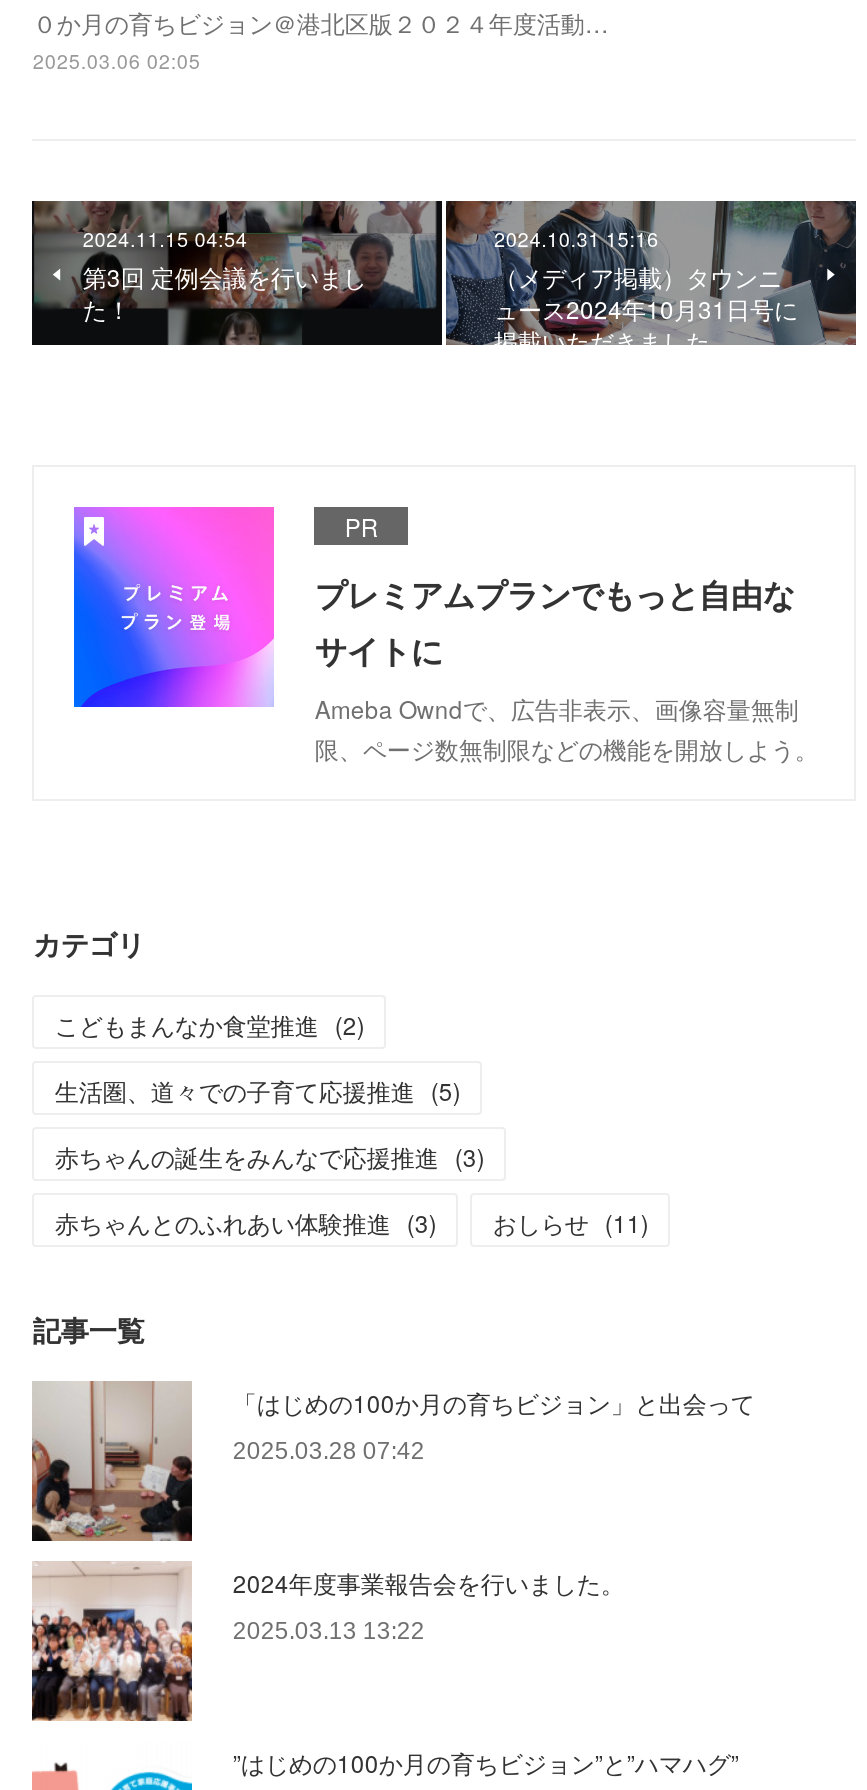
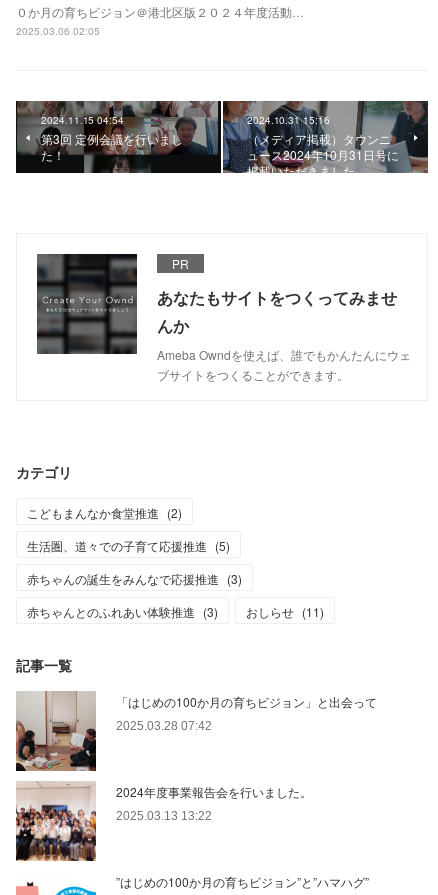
[72,506,819,765] [image] | プレミアムプランでもっと自由な | サイトに | Ameba Owndで、広告非表示、画像容量無制 | 限、ページ数無制限などの機能を開放しよう。 -> [36,253,411,383] [image] | あなたもサイトをつくってみませ | んか | Ameba Owndを使えば、誰でもかんたんにウェ | ブサイトをつくることができます。

